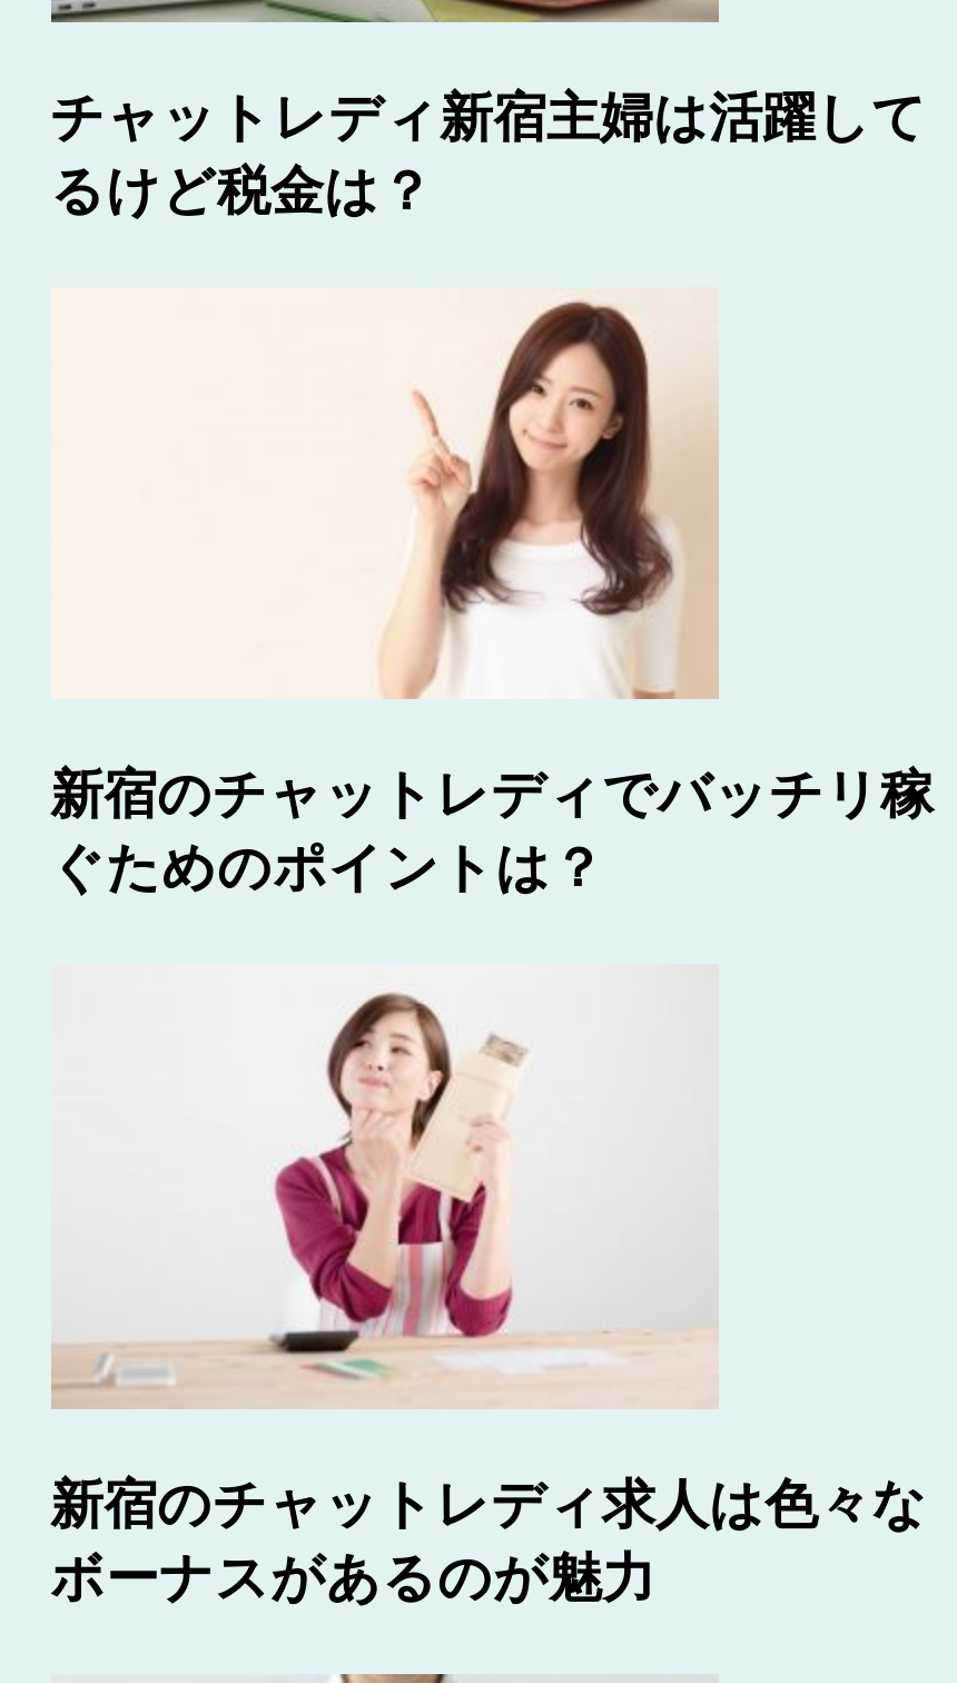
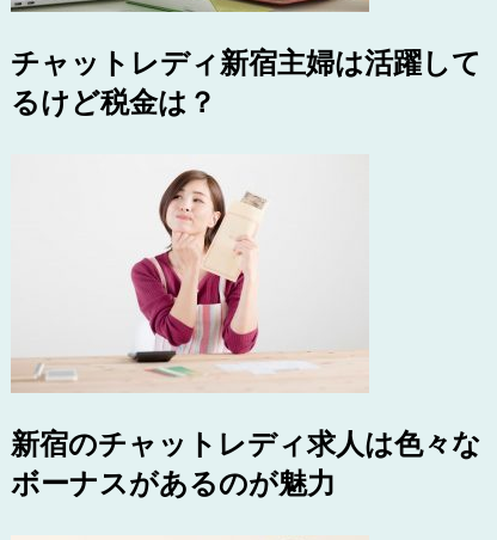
[50,298,934,902] [image] | 新宿のチャットレディでバッチリ稼 | ぐためのポイントは？ -> none

